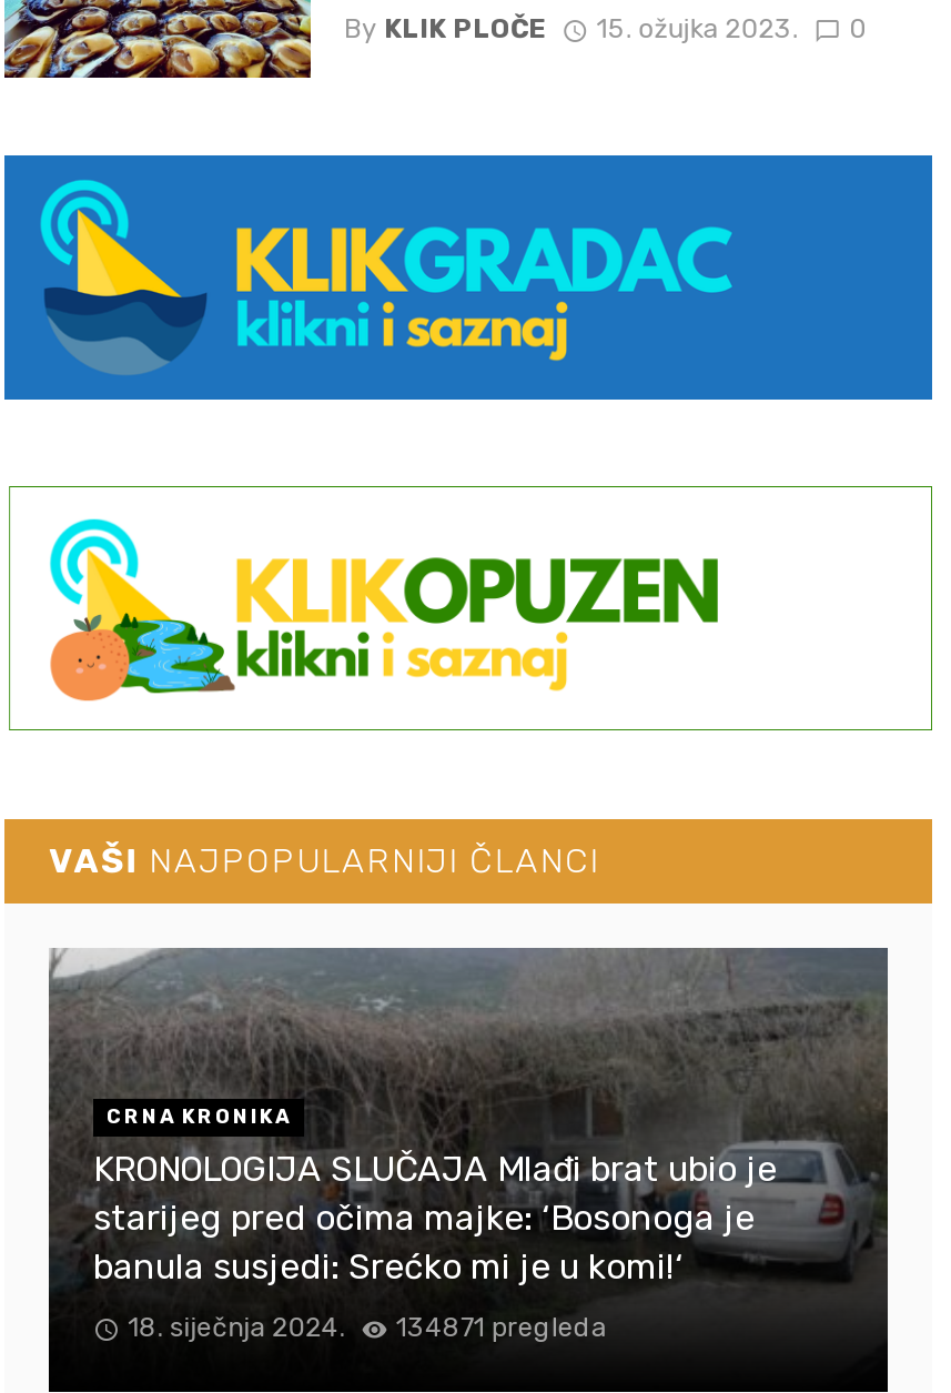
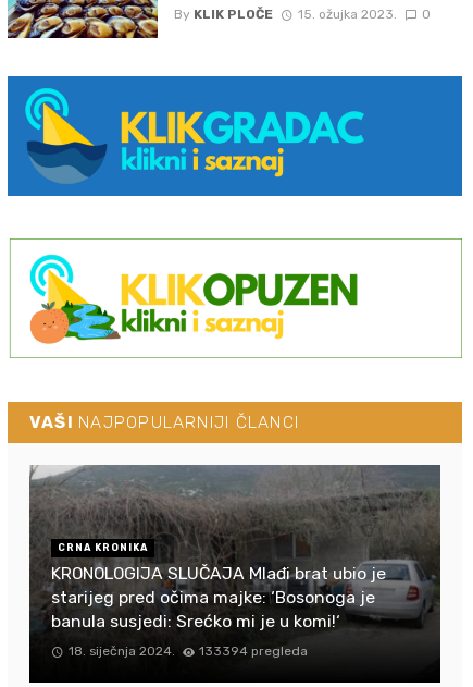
[128,1311,607,1342] 18. siječnja 2024. 134871 pregleda -> [68,643,308,658] 18. siječnja 2024. 133394 pregleda

